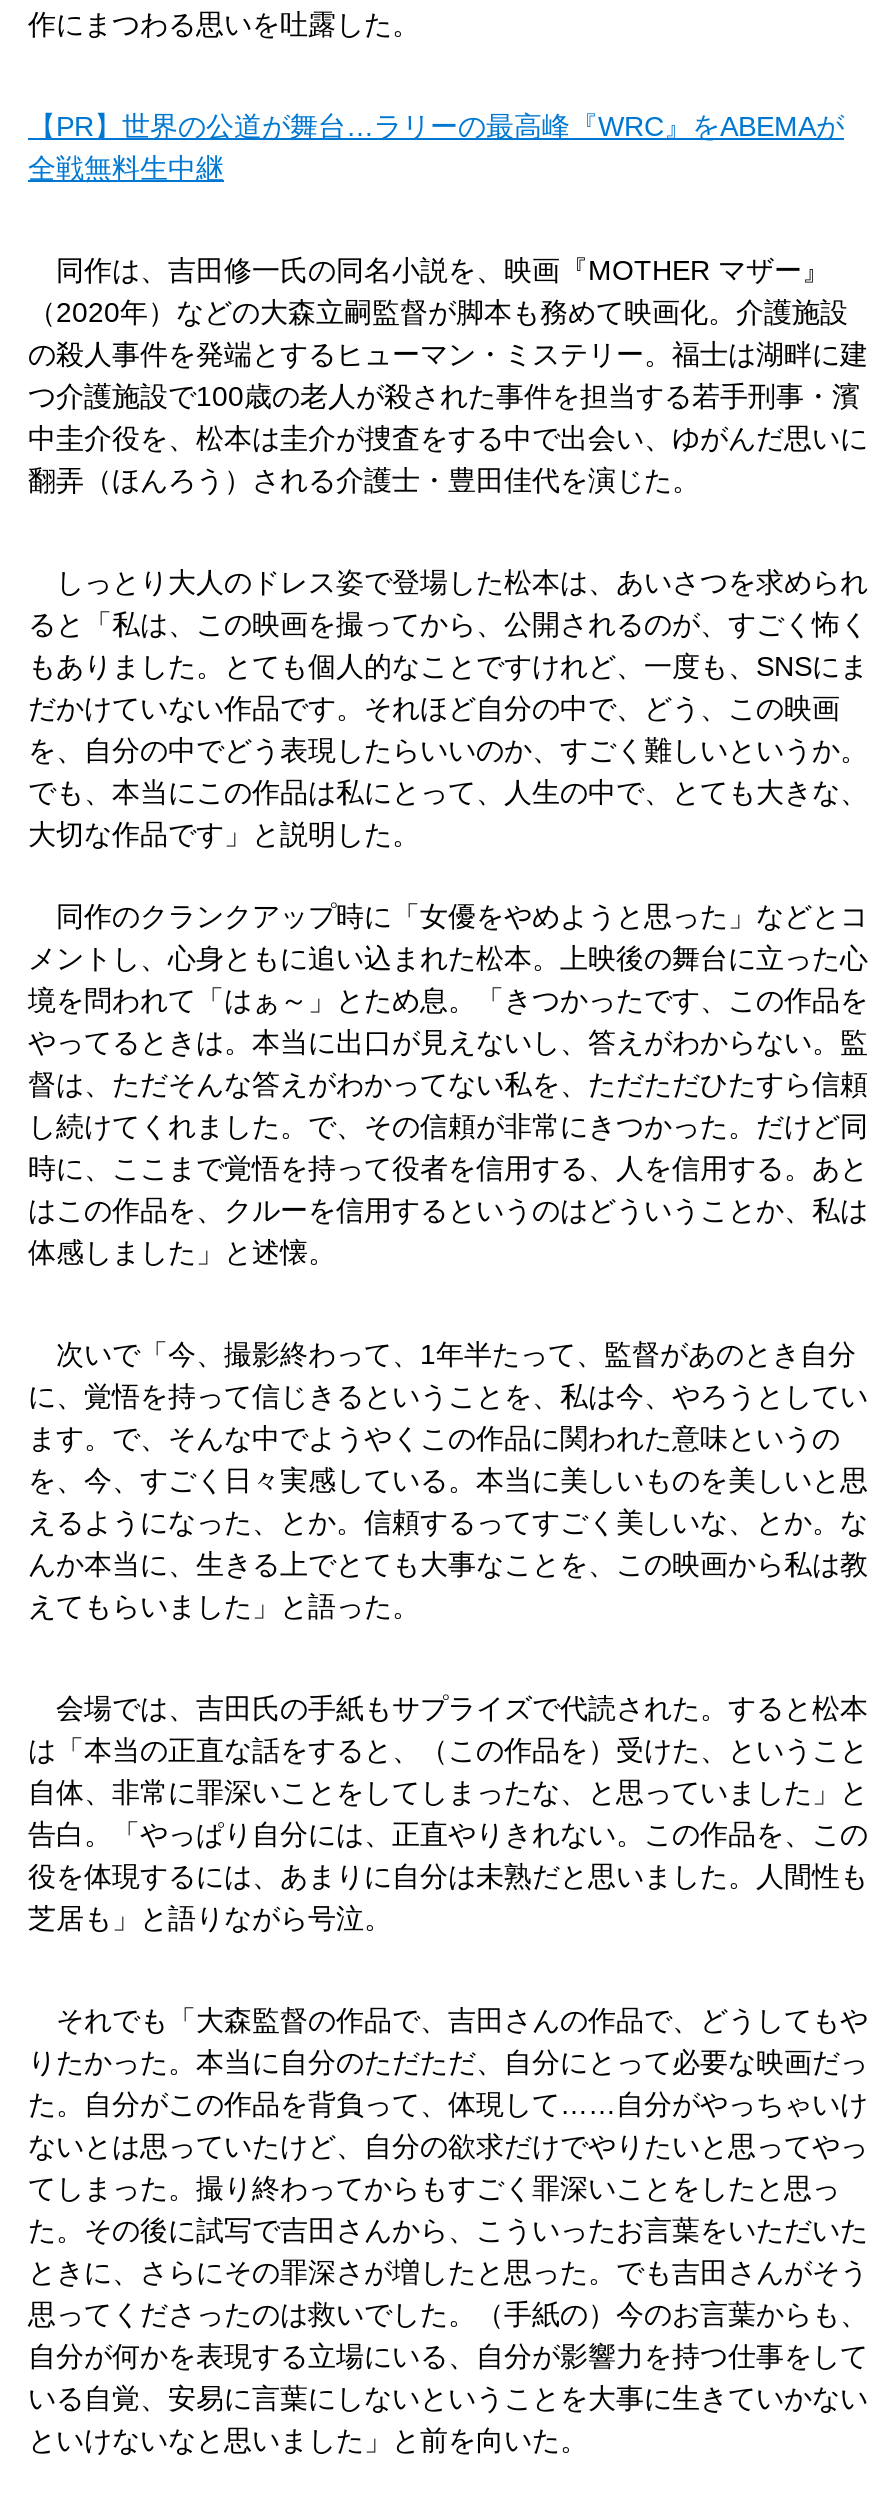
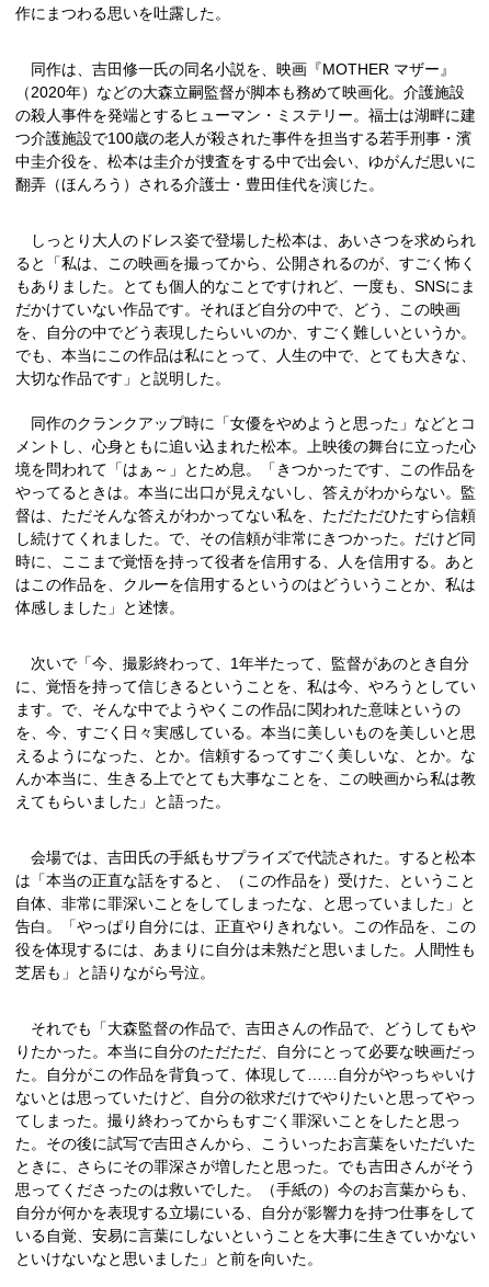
[28,111,844,185] 【PR】世界の公道が舞台…ラリーの最高峰『WRC』をABEMAが | 全戦無料生中継 -> none

